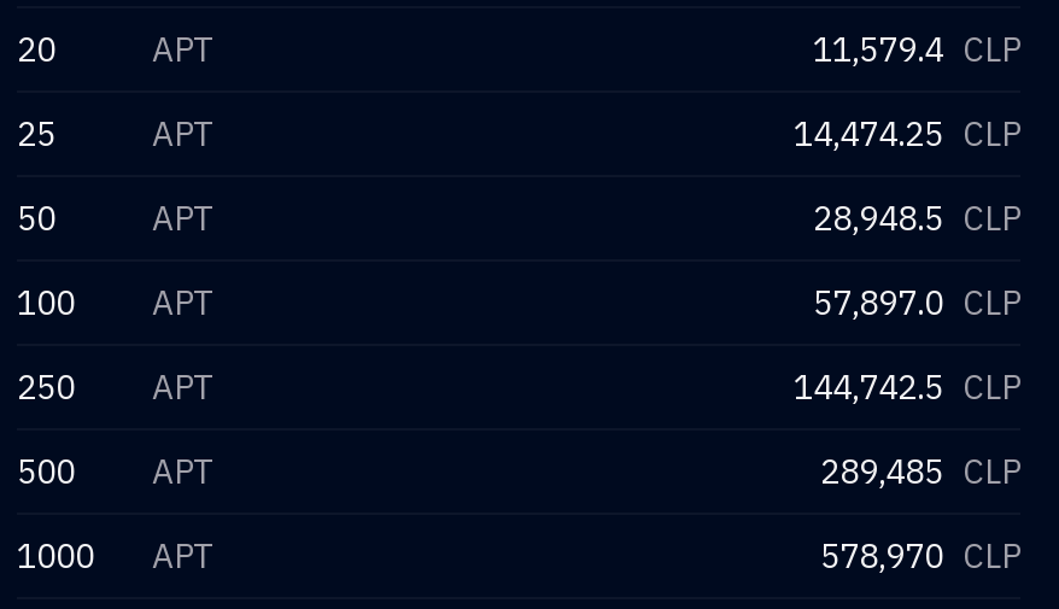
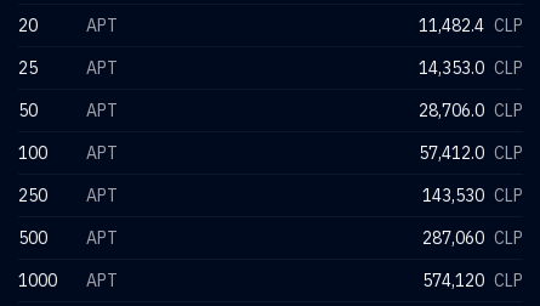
[813,28,1020,71] 11,579.4 CLP -> [419,15,523,37] 11,482.4 CLP
[794,112,1020,156] 14,474.25 CLP -> [419,57,523,79] 14,353.0 CLP
[813,197,1020,240] 28,948.5 CLP -> [419,100,523,122] 28,706.0 CLP
[813,281,1020,325] 57,897.0 CLP -> [419,142,523,164] 57,412.0 CLP
[794,366,1020,409] 144,742.5 CLP -> [422,185,523,207] 143,530 CLP
[820,450,1020,493] 289,485 CLP -> [422,227,523,249] 287,060 CLP
[820,534,1020,578] 578,970 CLP -> [422,270,523,292] 574,120 CLP

